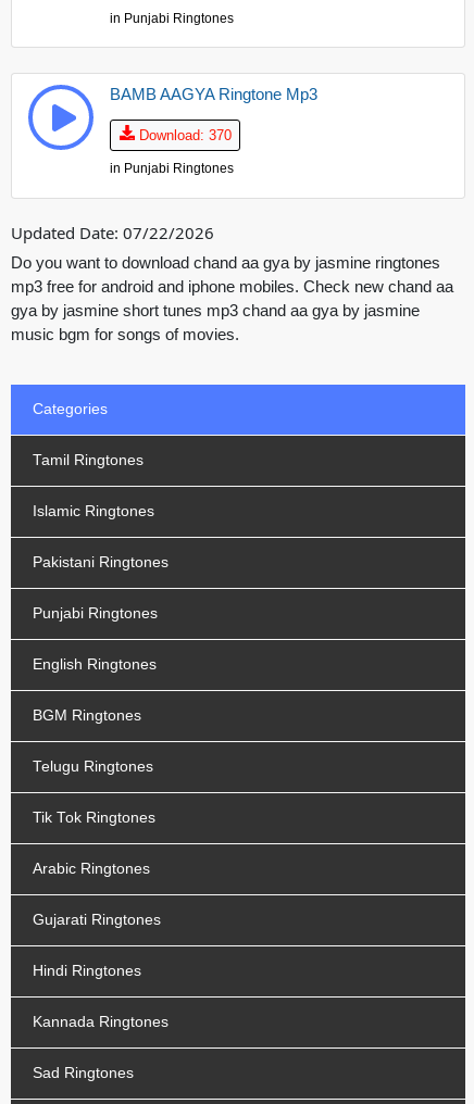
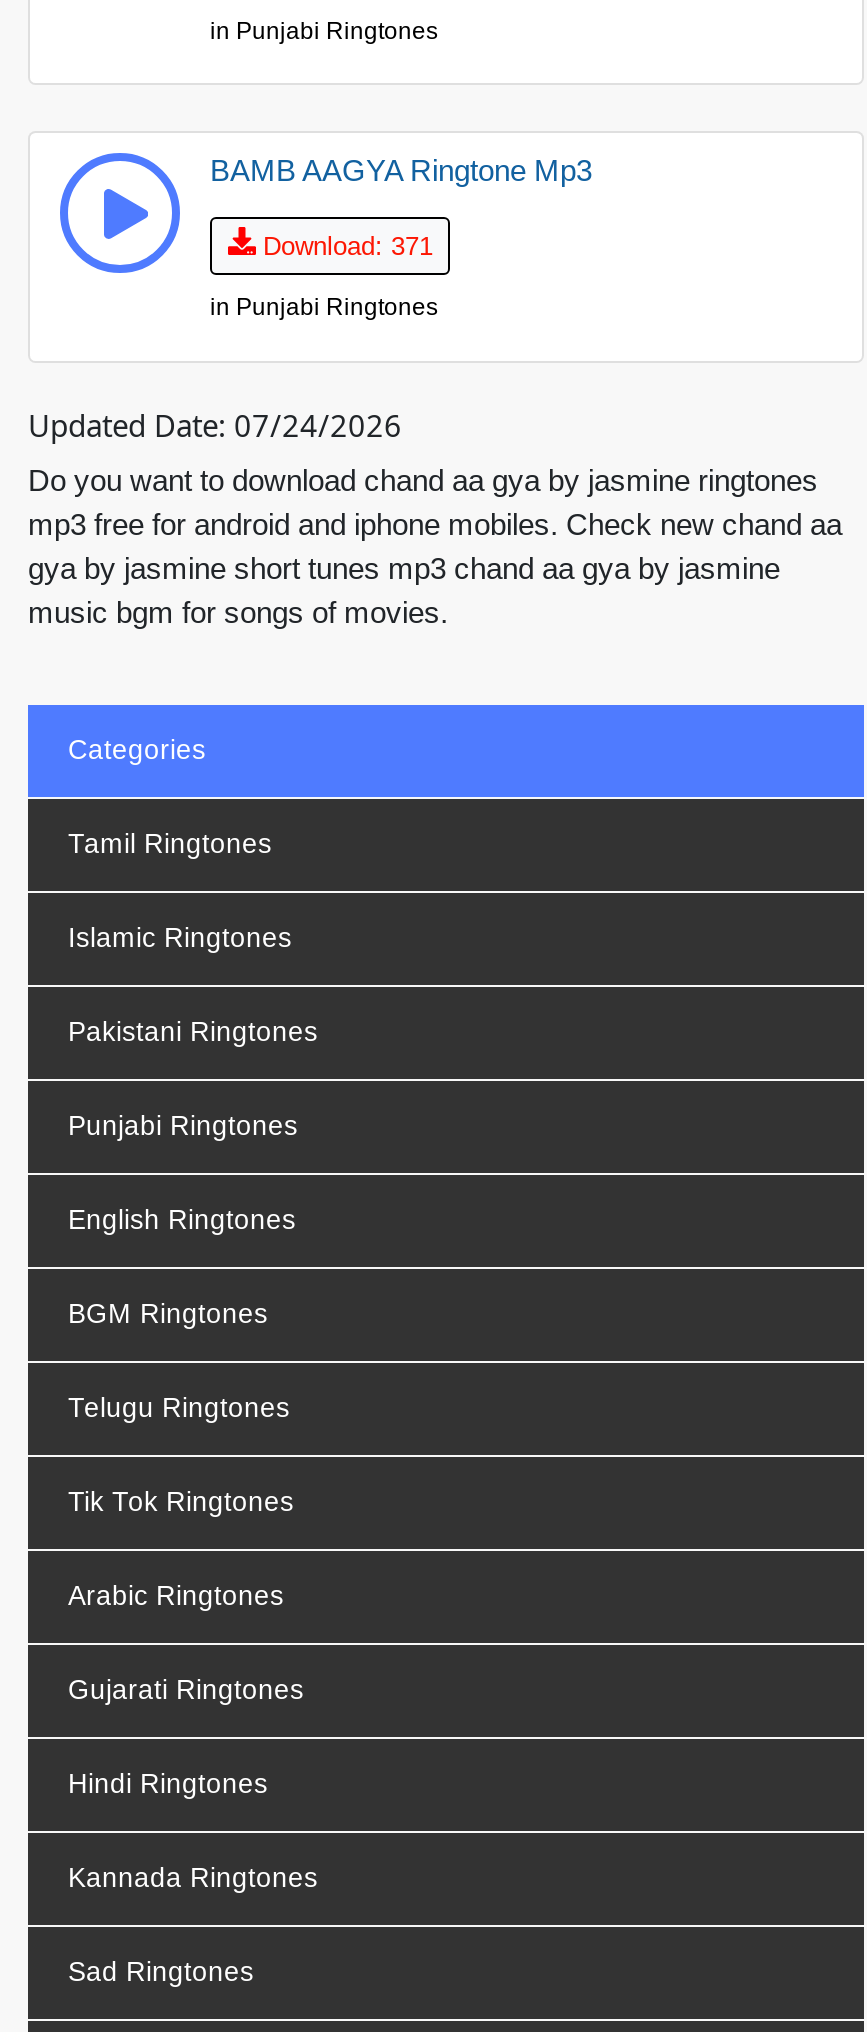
[134,127,231,143] Download: 370 -> [255,231,433,261] Download: 371
[11,222,214,244] Updated Date: 07/22/2026 -> [28,405,402,445] Updated Date: 07/24/2026

